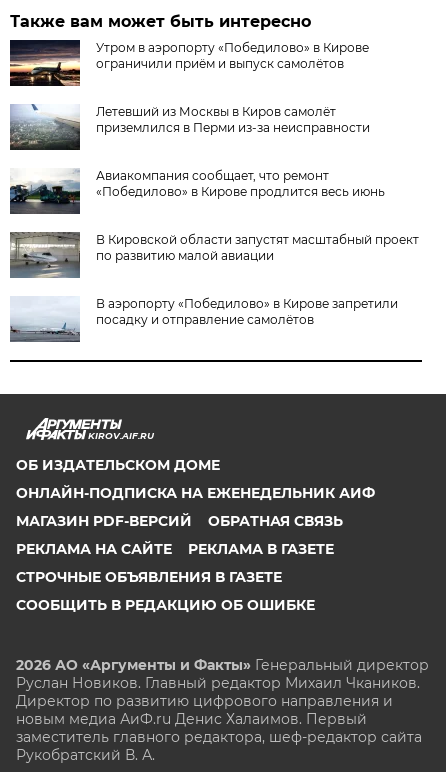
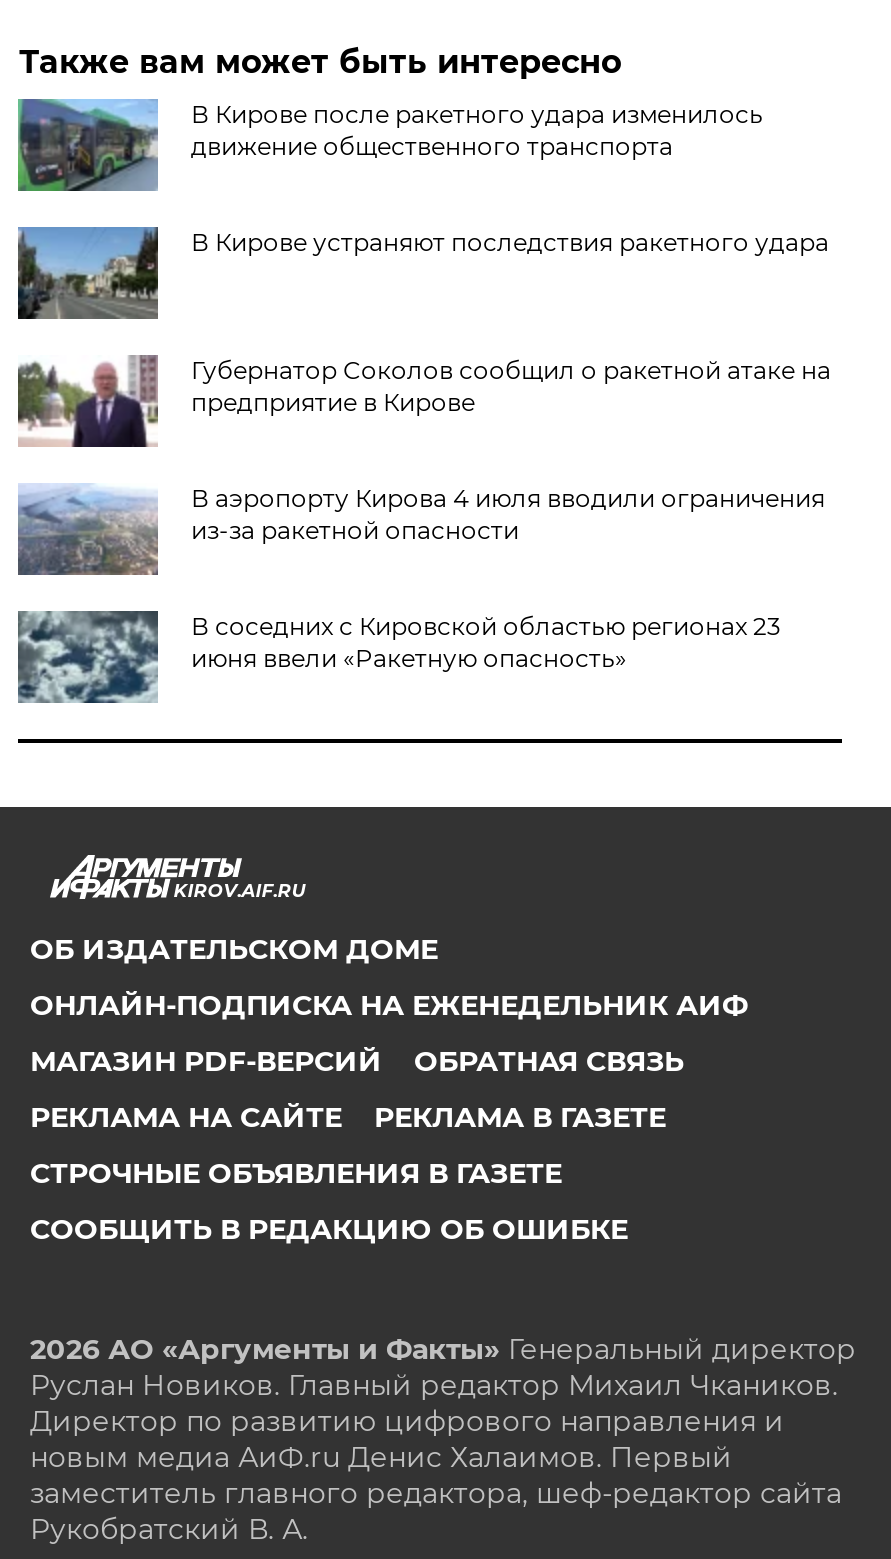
[9,39,369,87] [image] | Утром в аэропорту «Победилово» в Кирове | ограничили приём и выпуск самолётов -> [16,97,763,193] [image] | В Кирове после ракетного удара изменилось | движение общественного транспорта
[9,104,370,151] [image] | Летевший из Москвы в Киров самолёт | приземлился в Перми из-за неисправности -> [18,225,829,321] [image] | В Кирове устраняют последствия ракетного удара
[9,168,385,215] [image] | Авиакомпания сообщает, что ремонт | «Победилово» в Кирове продлится весь июнь -> [16,355,831,447] [image] | Губернатор Соколов сообщил о ракетной атаке на | предприятие в Кирове
[9,231,419,278] [image] | В Кировской области запустят масштабный проект | по развитию малой авиации -> [18,483,825,575] [image] | В аэропорту Кирова 4 июля вводили ограничения | из-за ракетной опасности
[10,296,398,342] [image] | В аэропорту «Победилово» в Кирове запретили | посадку и отправление самолётов -> [16,609,781,703] [image] | В соседних с Кировской областью регионах 23 | июня ввели «Ракетную опасность»

